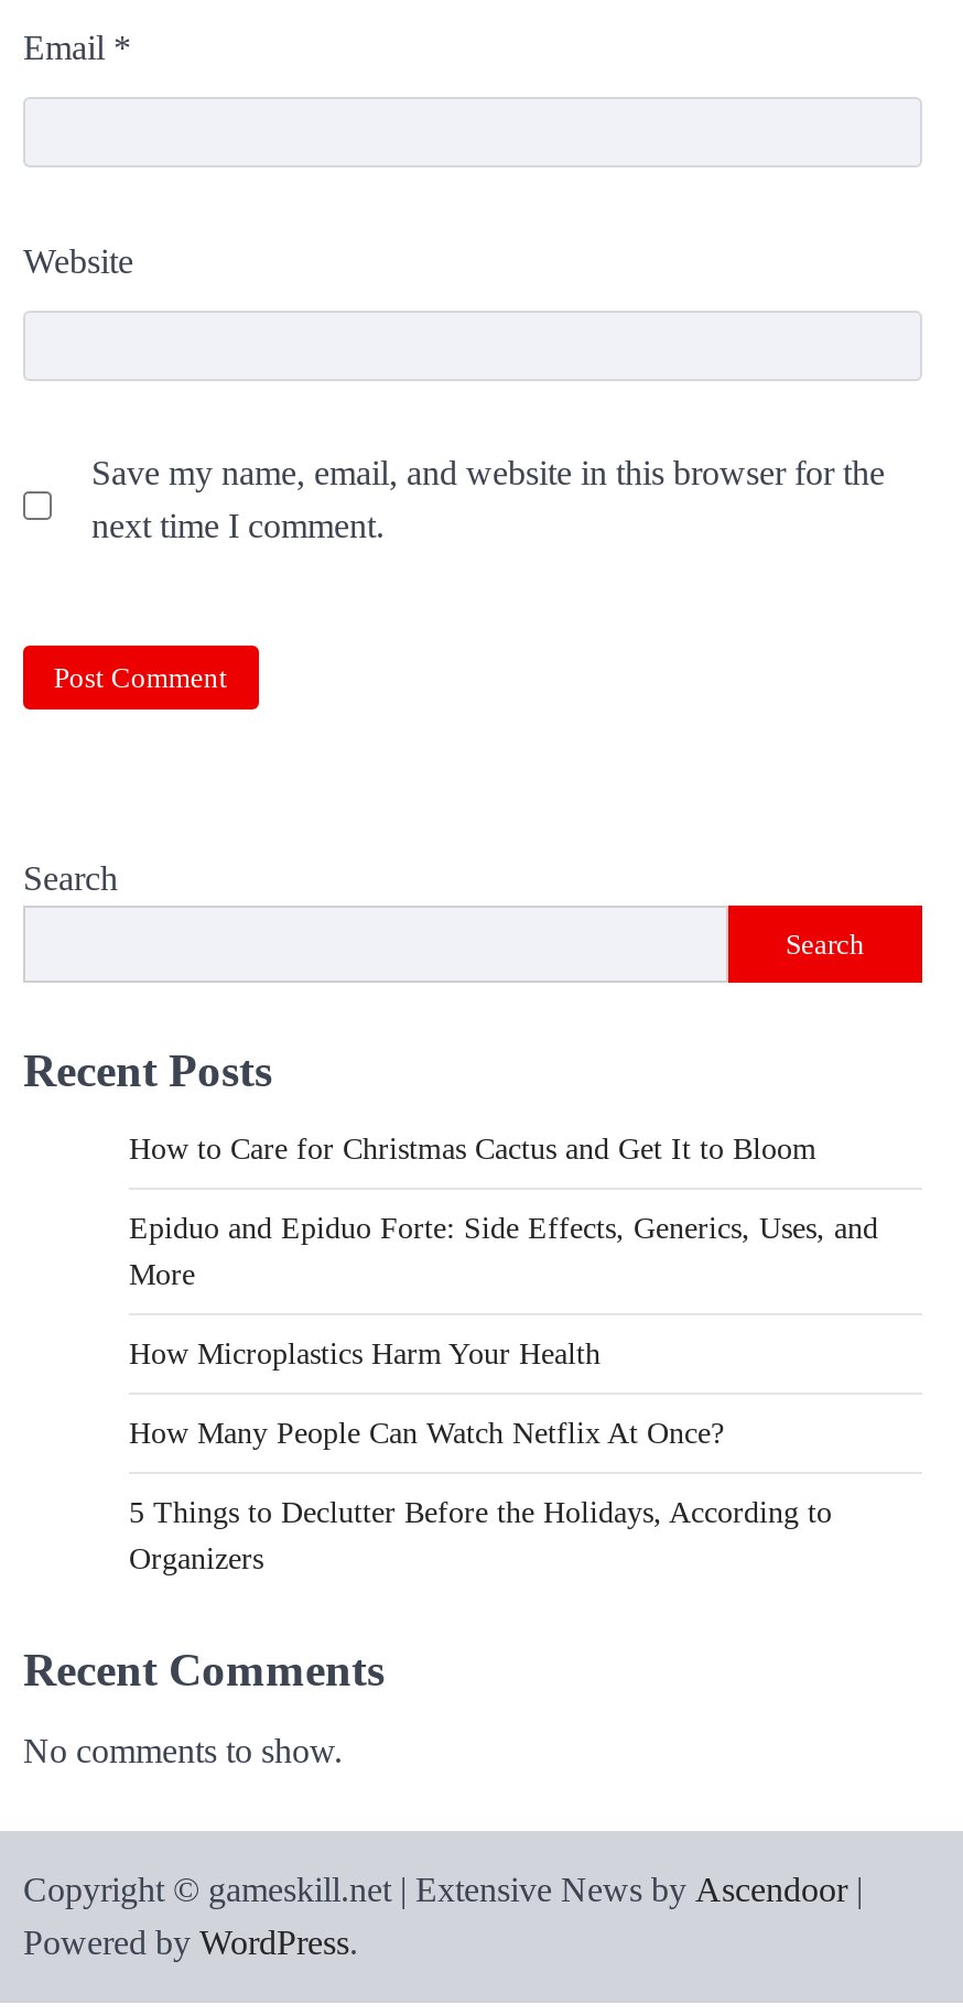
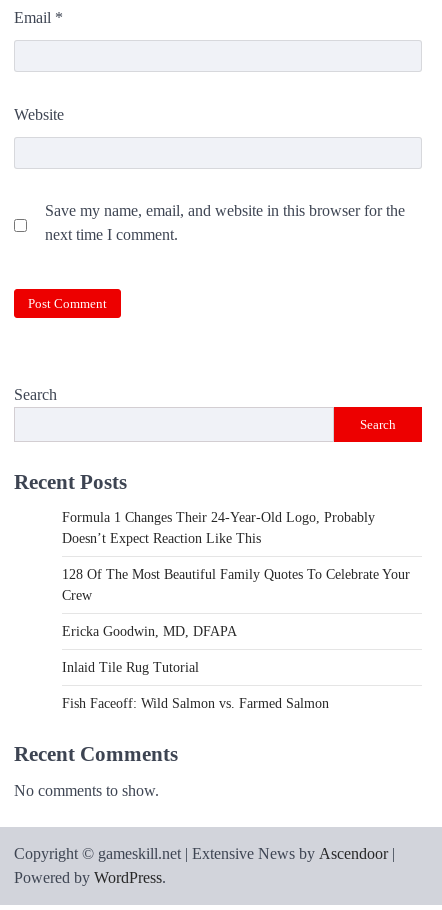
[129,1134,816,1167] How to Care for Christmas Cactus and Get It to Bloom -> [62,510,375,546] Formula 1 Changes Their 24-Year-Old Logo, Probably | Doesn’t Expect Reaction Like This
[129,1213,878,1292] Epiduo and Epiduo Forte: Side Effects, Generics, Uses, and | More -> [62,567,410,603] 128 Of The Most Beautiful Family Quotes To Celebrate Your | Crew
[129,1339,600,1372] How Microplastics Harm Your Health -> [62,624,237,639] Ericka Goodwin, MD, DFAPA
[129,1418,724,1451] How Many People Can Watch Netflix At Once? -> [62,660,199,675] Inlaid Tile Rug Tutorial
[129,1497,832,1577] 5 Things to Declutter Before the Holidays, According to | Organizers -> [62,696,329,711] Fish Faceoff: Wild Salmon vs. Farmed Salmon

